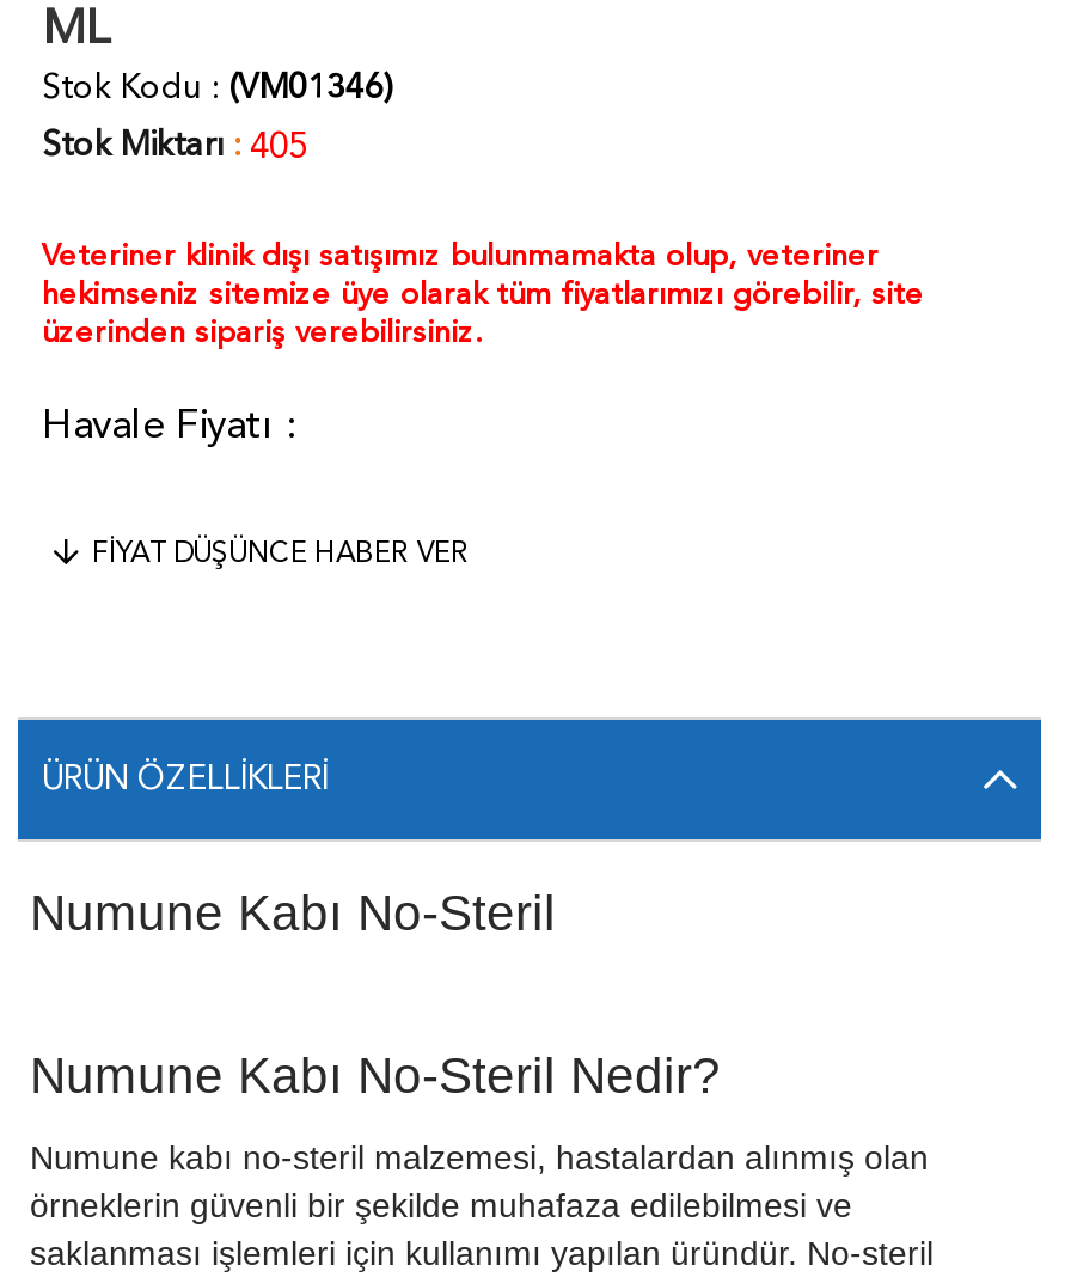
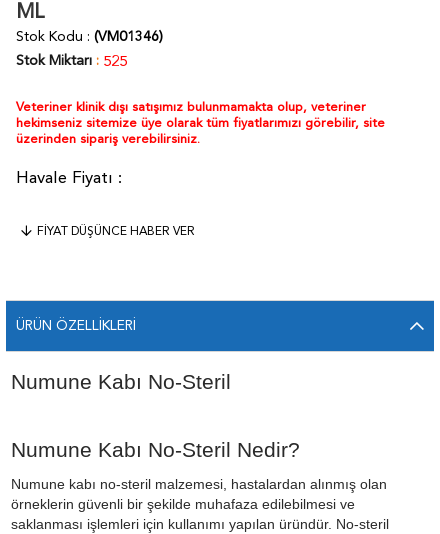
[42,129,307,167] Stok Miktarı : 405 -> [16,54,127,70] Stok Miktarı : 525

